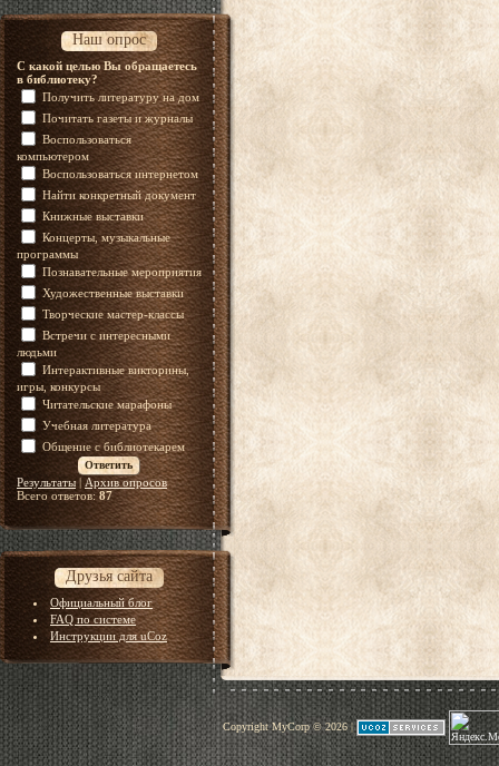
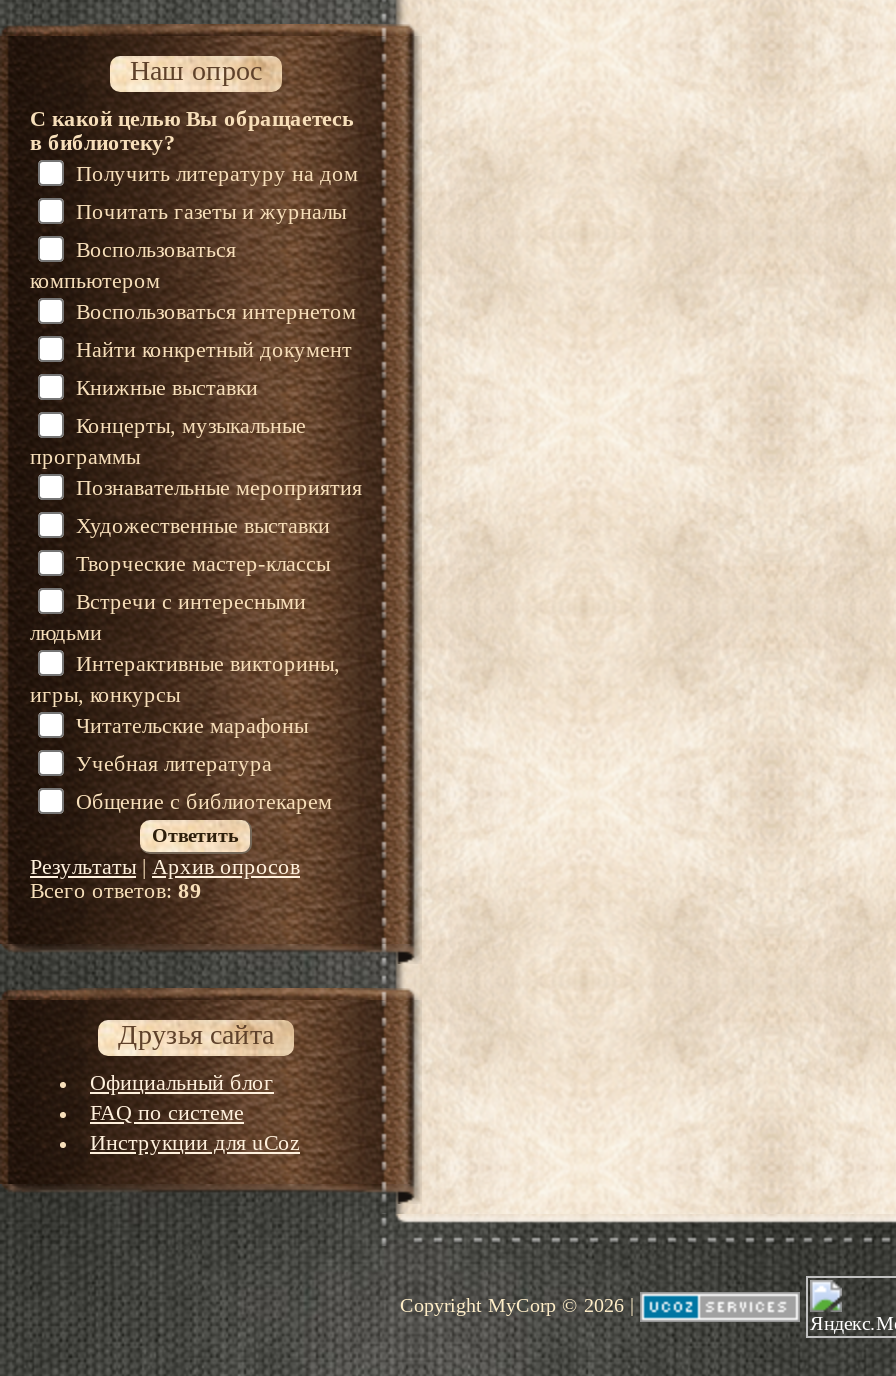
[17,489,112,502] Всего ответов:87 -> [30,878,202,902] Всего ответов:89

